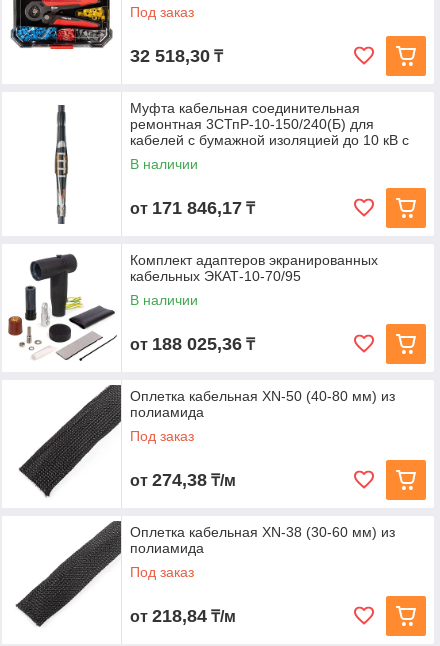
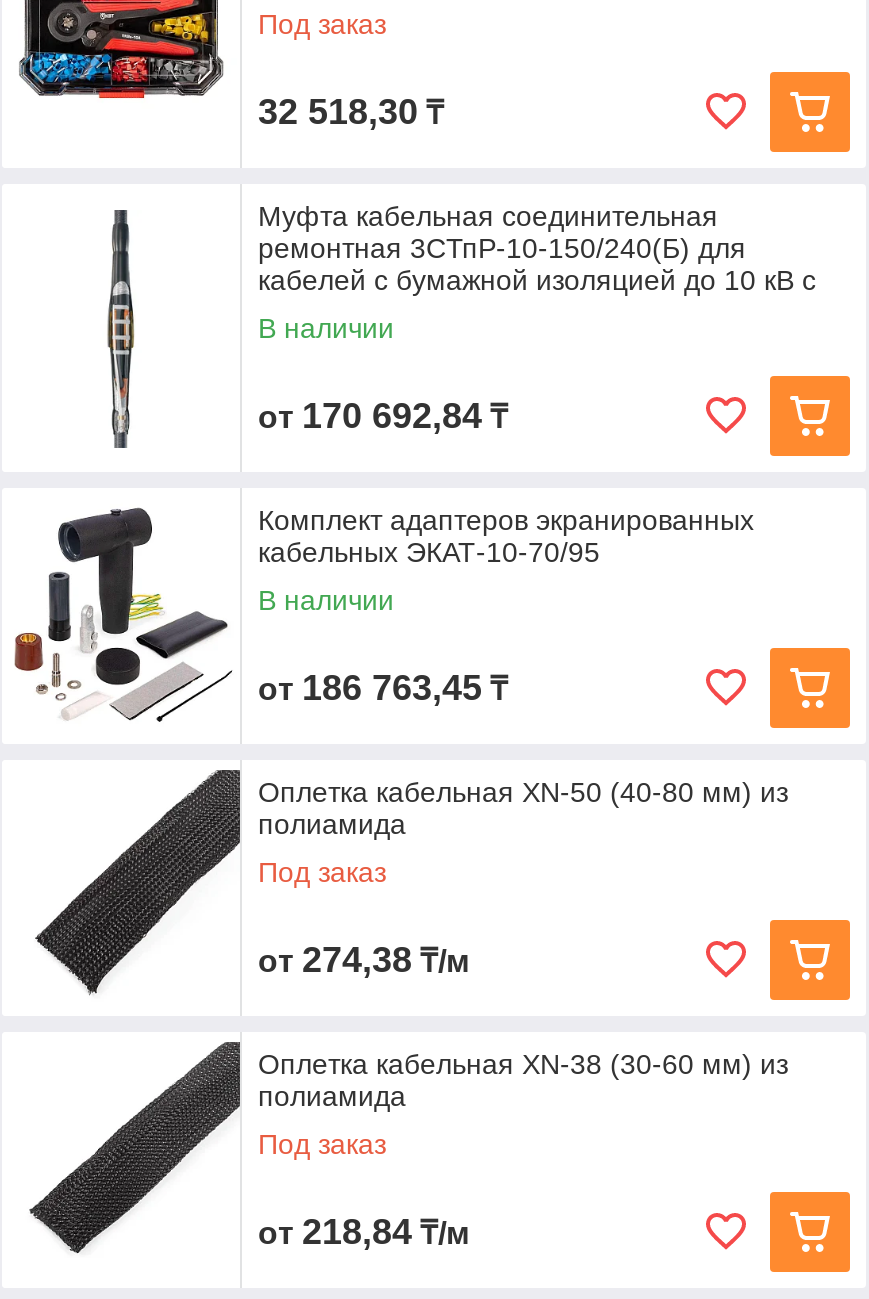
[130,198,255,218] от 171 846,17 ₸ -> [258,396,508,436] от 170 692,84 ₸
[130,334,255,354] от 188 025,36 ₸ -> [258,668,508,708] от 186 763,45 ₸

